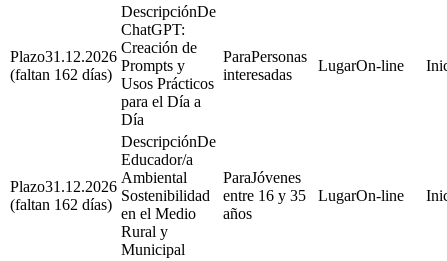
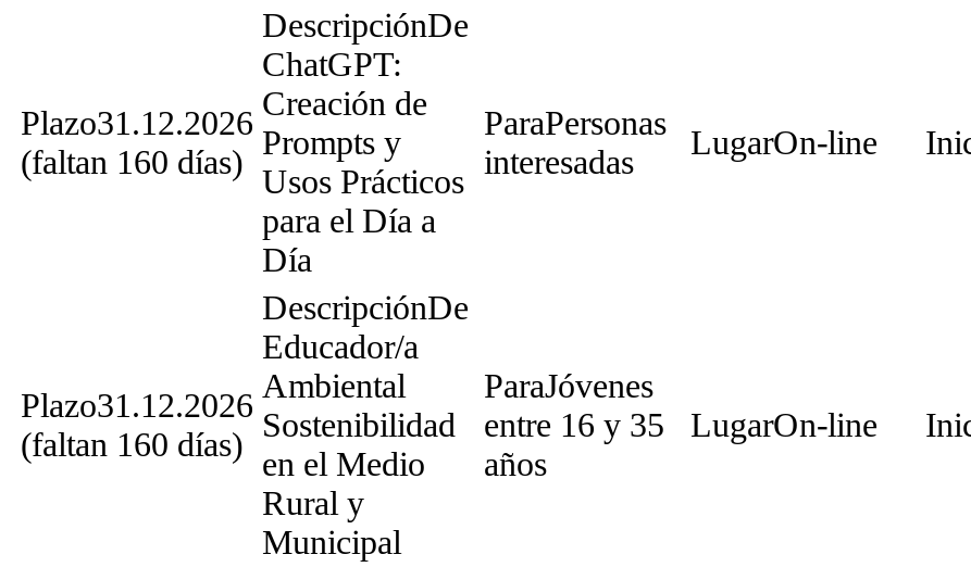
[10,66,112,83] (faltan 162 días) -> [21,144,242,181] (faltan 160 días)
[10,196,112,213] (faltan 162 días) -> [21,427,242,464] (faltan 160 días)

